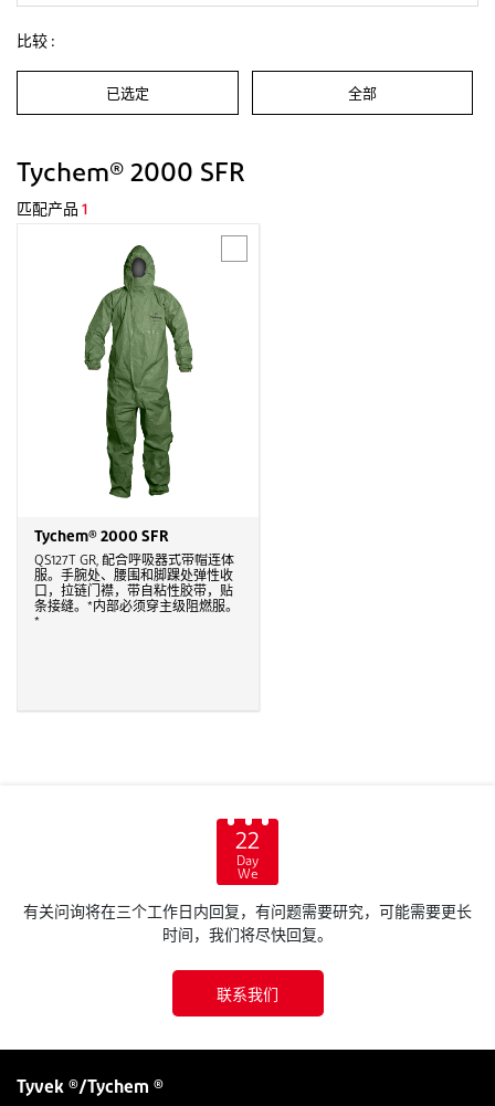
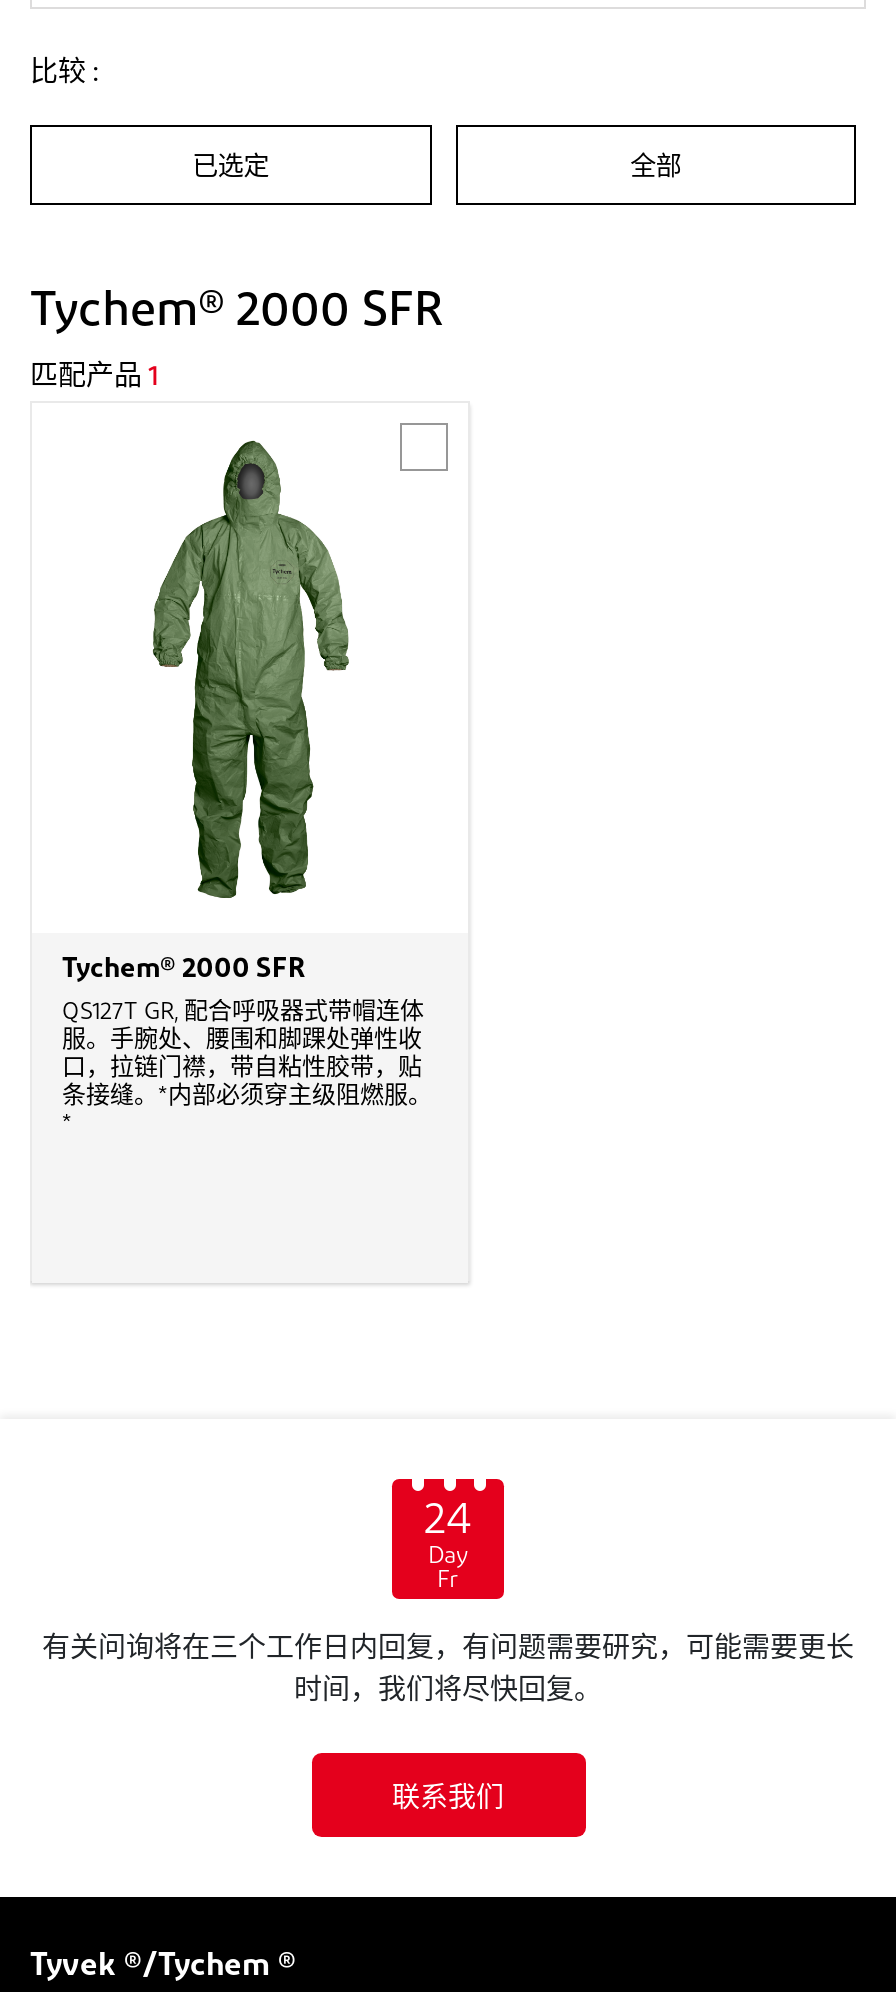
[235,830,260,855] 22 -> [424,1499,472,1545] 24
[237,868,258,881] We -> [437,1569,459,1593] Fr

